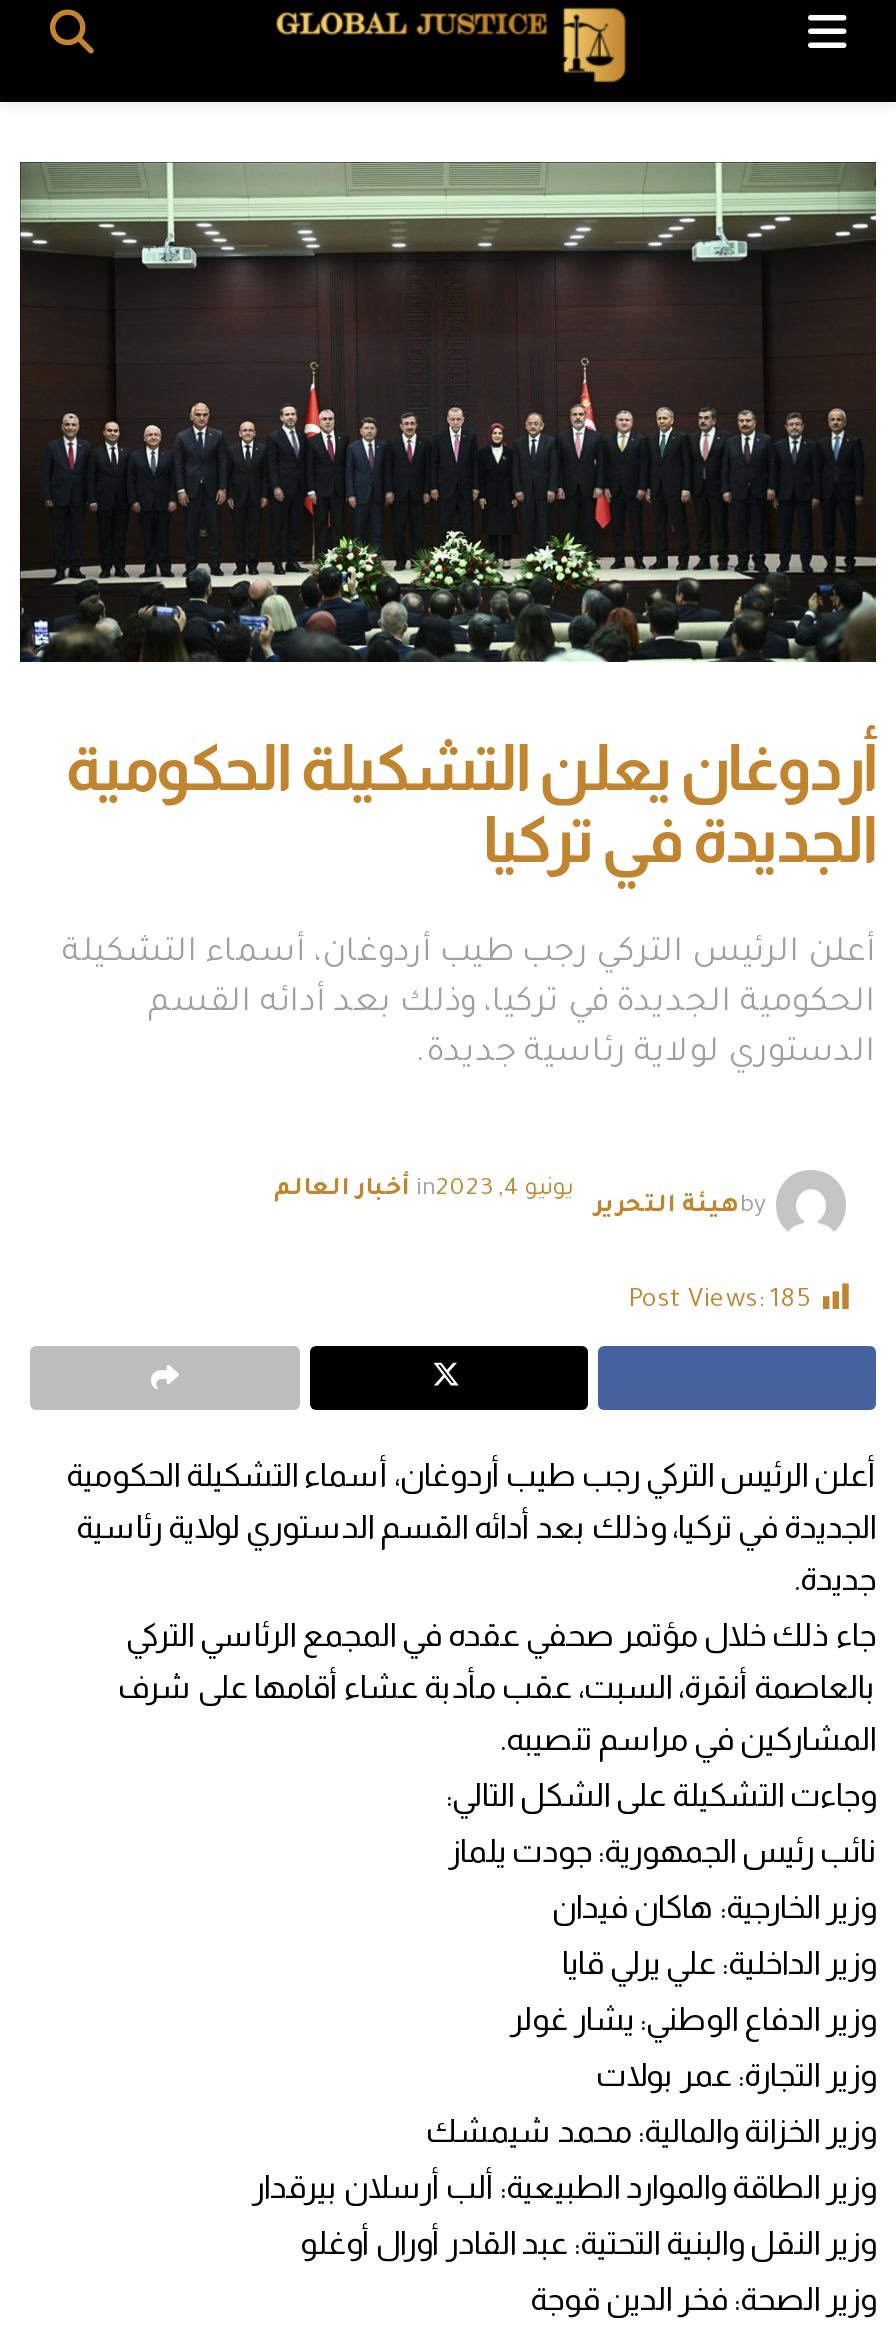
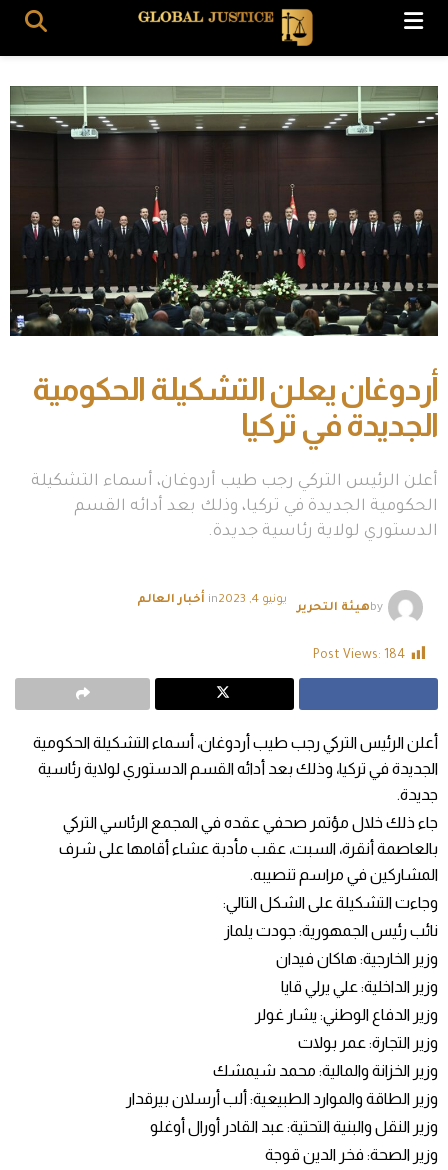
[628,1289,810,1317] Post Views: 185 -> [313,650,405,664] Post Views: 184

